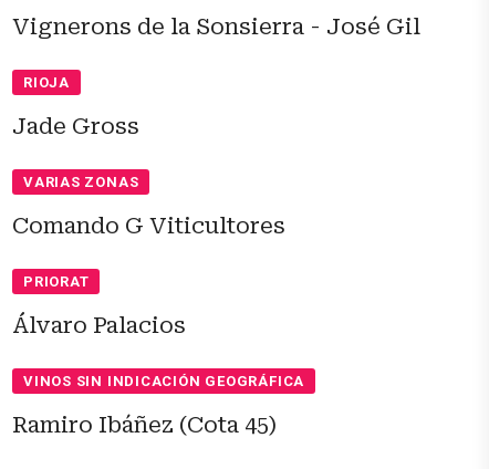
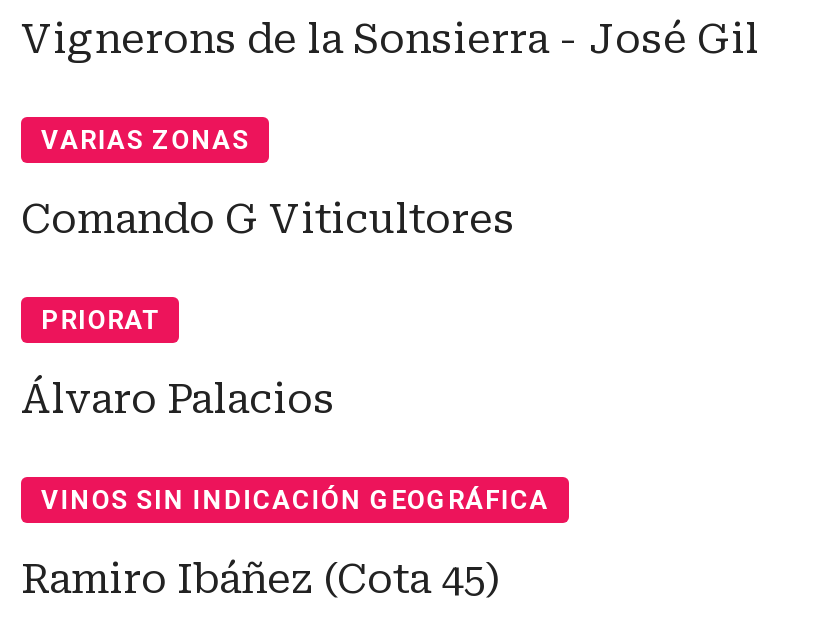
[12,74,139,140] RIOJA | Jade Gross -> none

